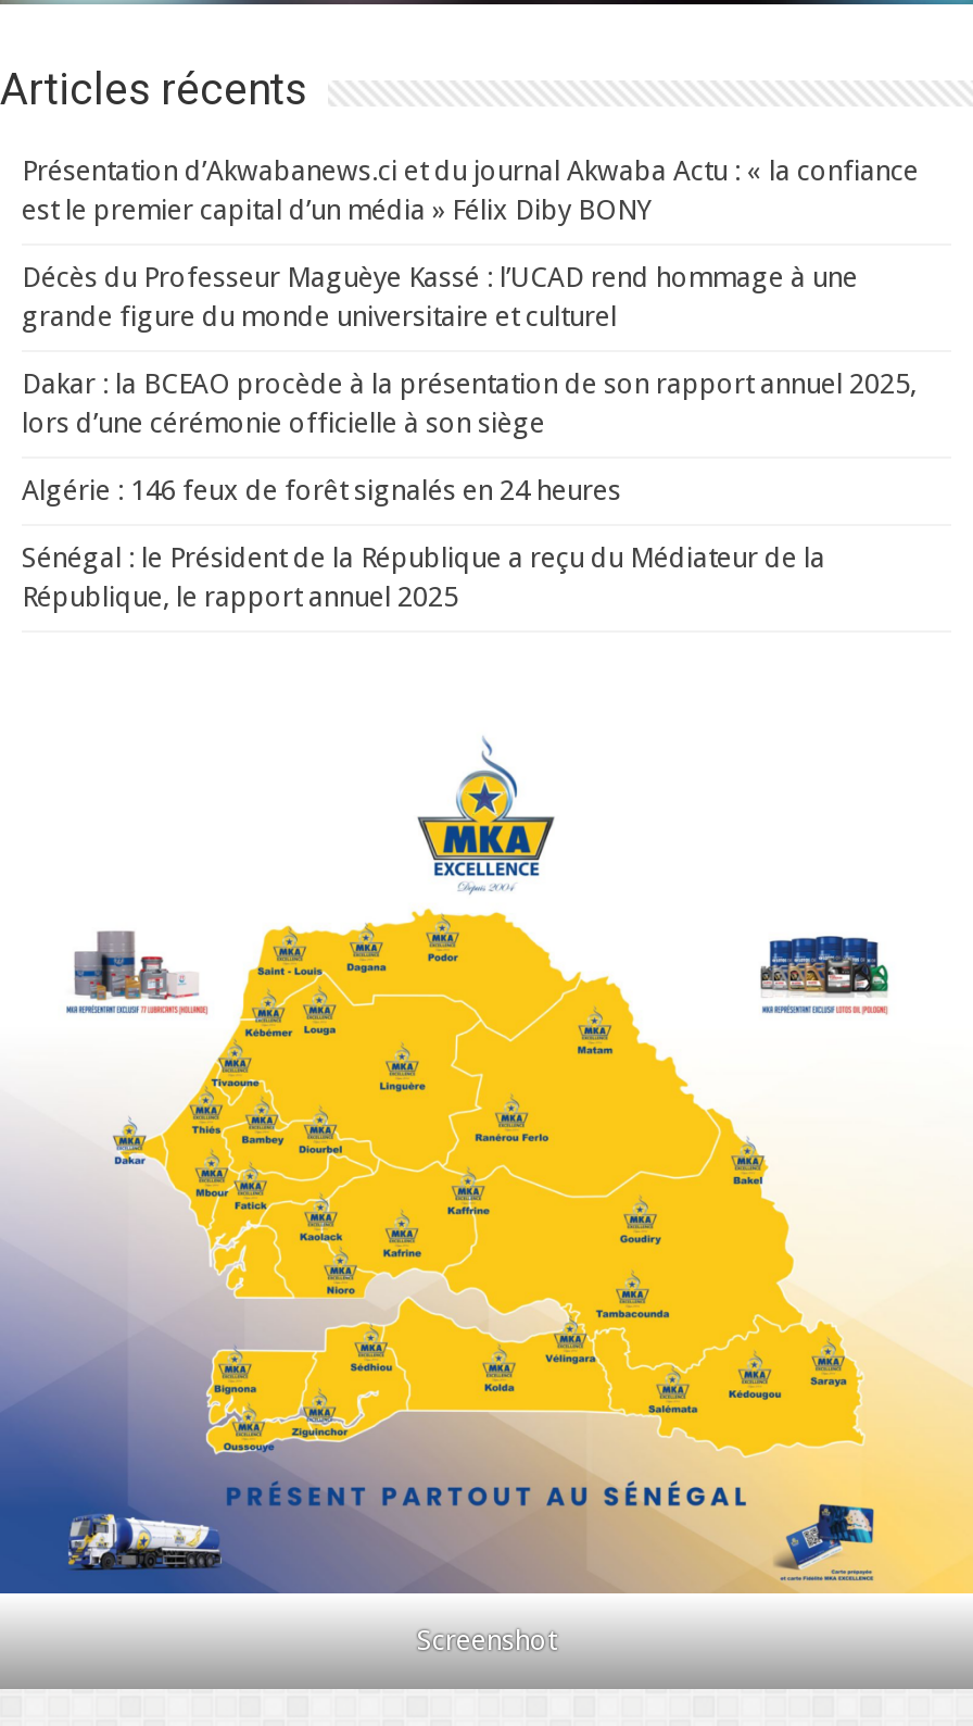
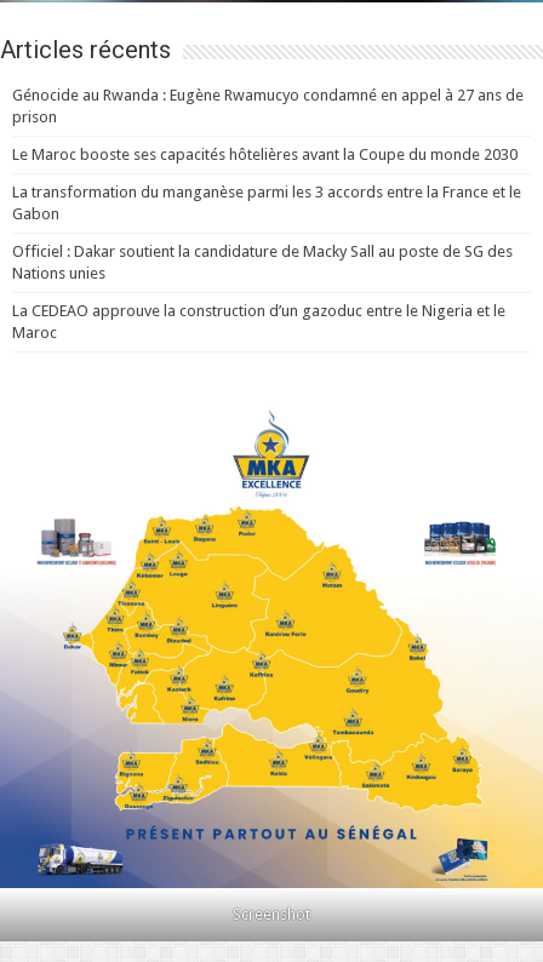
[22,155,919,227] Présentation d’Akwabanews.ci et du journal Akwaba Actu : « la confiance | est le premier capital d’un média » Félix Diby BONY -> [12,86,524,126] Génocide au Rwanda : Eugène Rwamucyo condamné en appel à 27 ans de | prison
[22,261,858,333] Décès du Professeur Maguèye Kassé : l’UCAD rend hommage à une | grande figure du monde universitaire et culturel -> [12,146,518,164] Le Maroc booste ses capacités hôtelières avant la Coupe du monde 2030
[22,368,917,440] Dakar : la BCEAO procède à la présentation de son rapport annuel 2025, | lors d’une cérémonie officielle à son siège -> [12,183,521,223] La transformation du manganèse parmi les 3 accords entre la France et le | Gabon
[22,474,621,507] Algérie : 146 feux de forêt signalés en 24 heures -> [12,243,513,283] Officiel : Dakar soutient la candidature de Macky Sall au poste de SG des | Nations unies
[22,542,825,613] Sénégal : le Président de la République a reçu du Médiateur de la | République, le rapport annuel 2025 -> [12,302,505,342] La CEDEAO approuve la construction d’un gazoduc entre le Nigeria et le | Maroc

